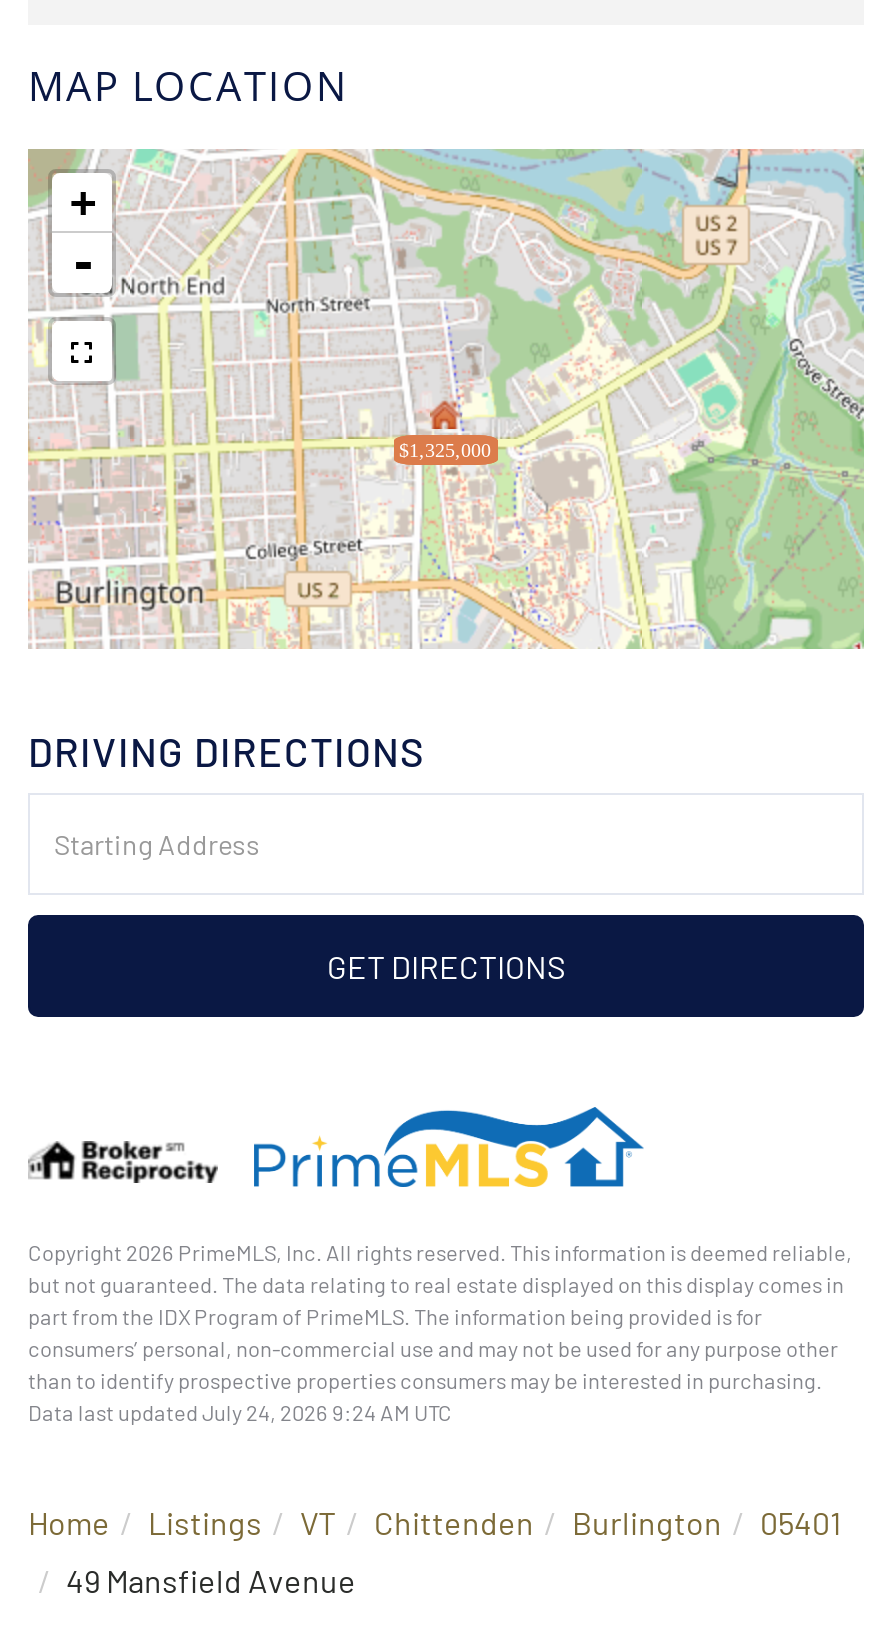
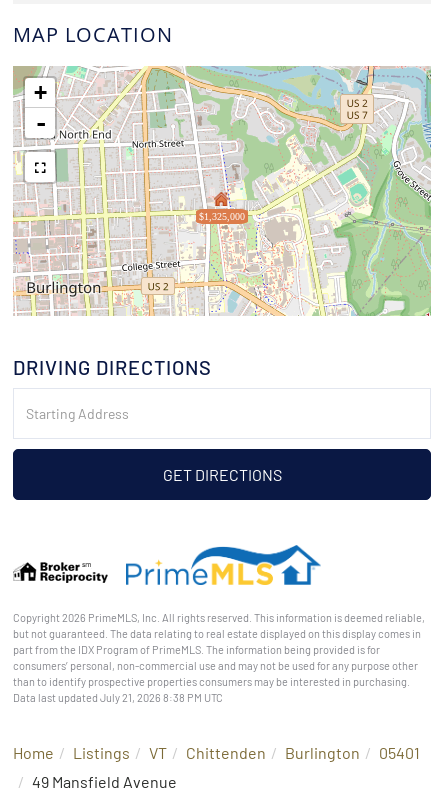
[28,1400,452,1426] Data last updated July 24, 2026 9:24 AM UTC -> [13,691,223,704] Data last updated July 21, 2026 8:38 PM UTC

